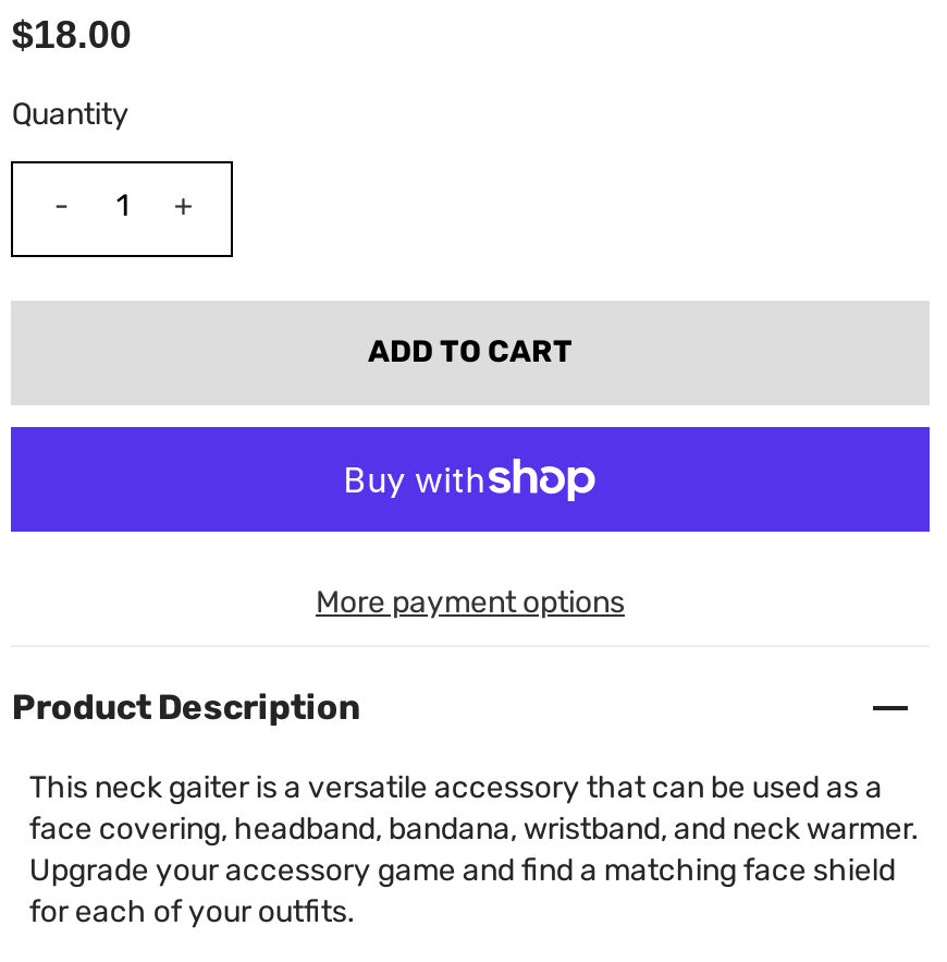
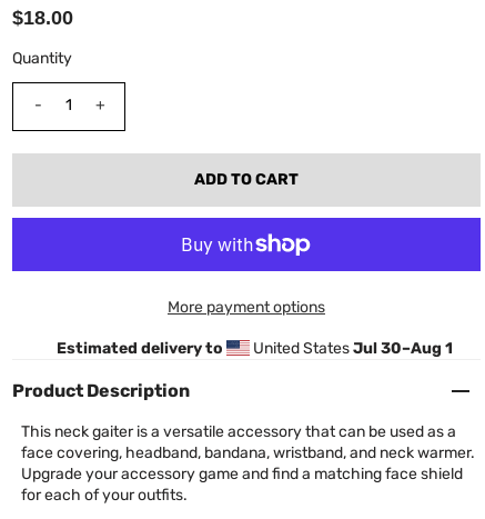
none -> [57,339,453,358] Estimated delivery to | United States Jul 30–Aug 1

